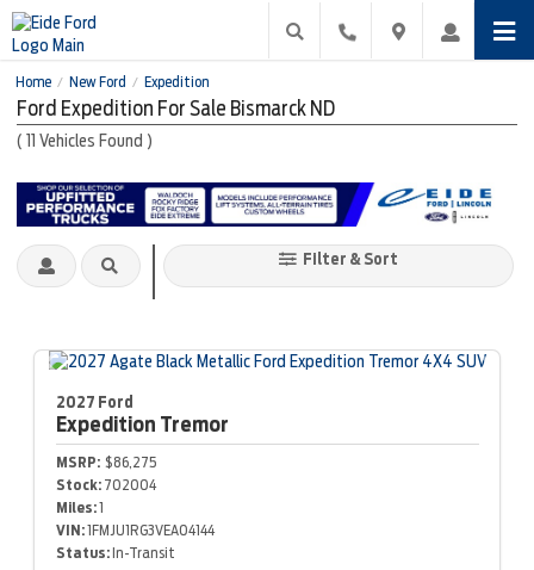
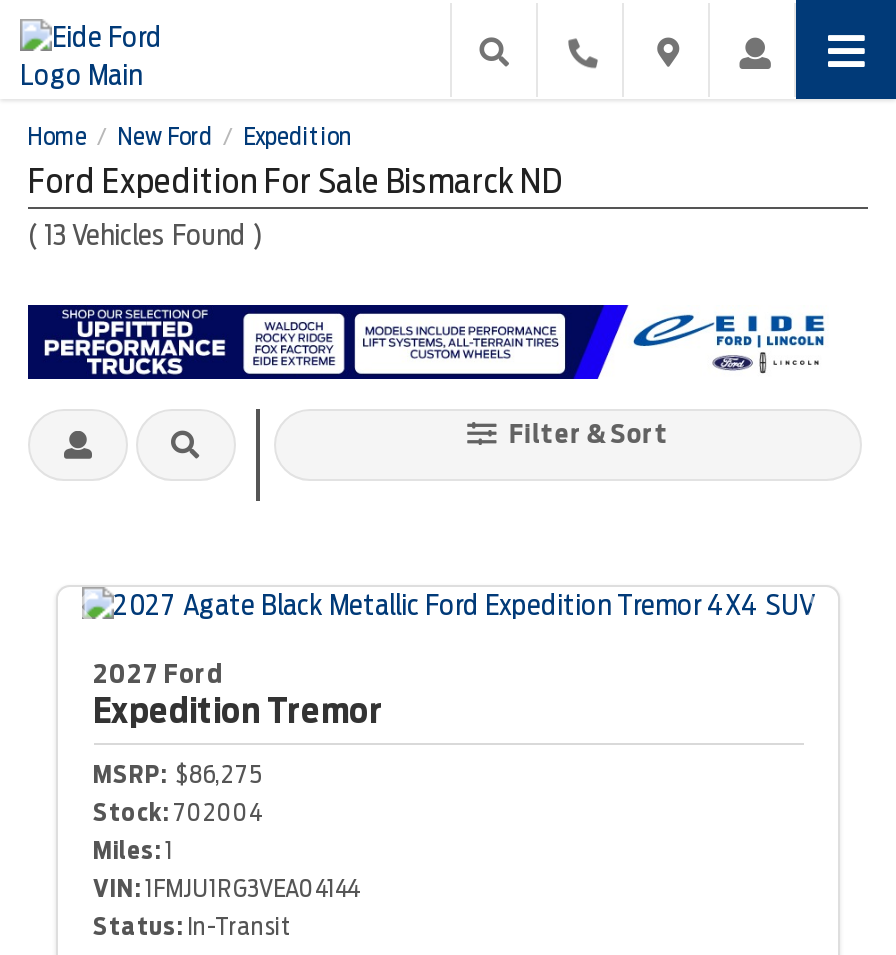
[17,131,153,150] (11 Vehicles Found) -> [28,219,262,251] (13 Vehicles Found)

